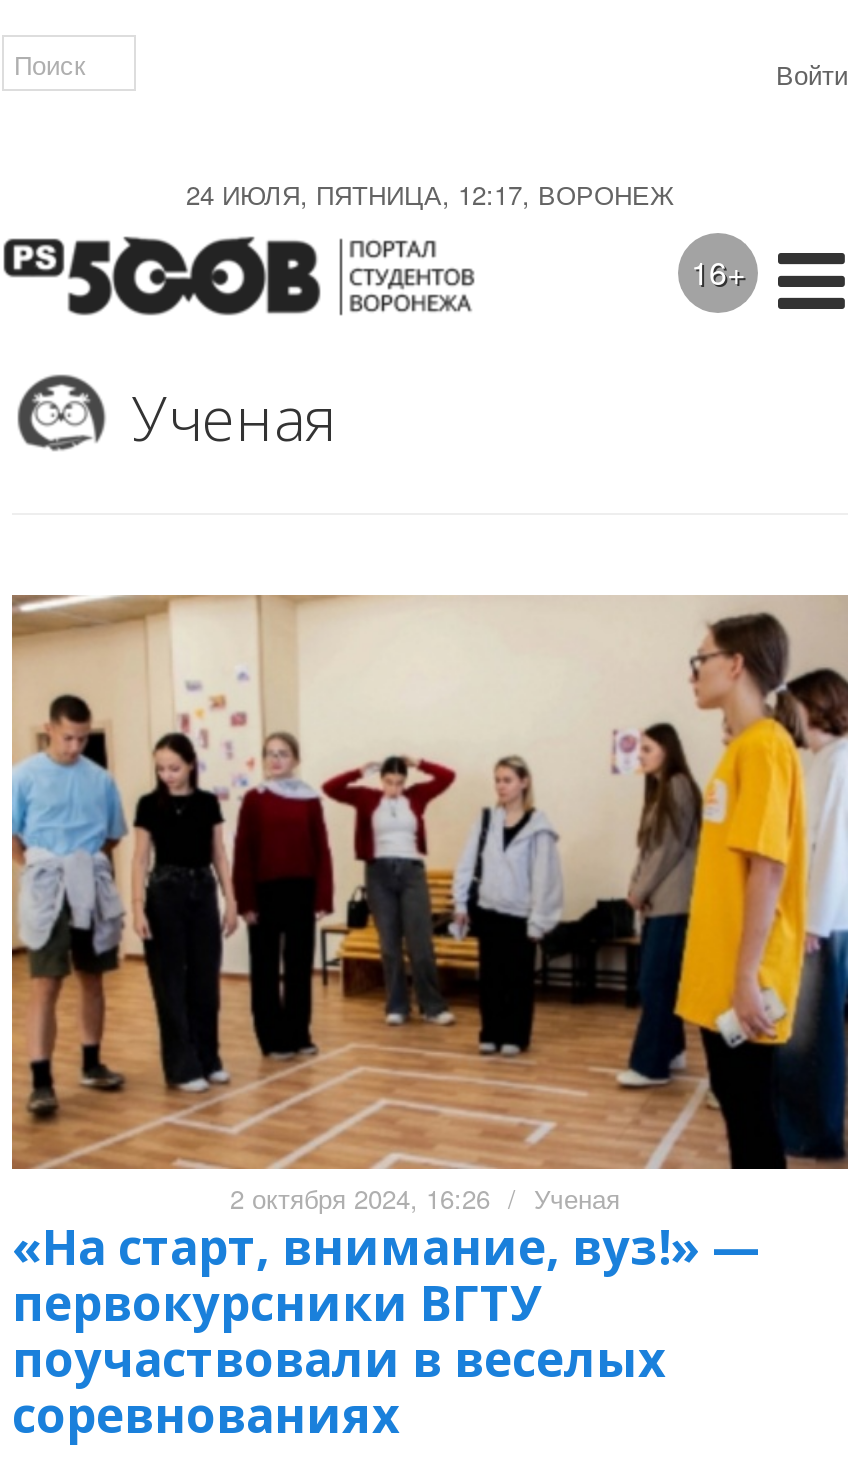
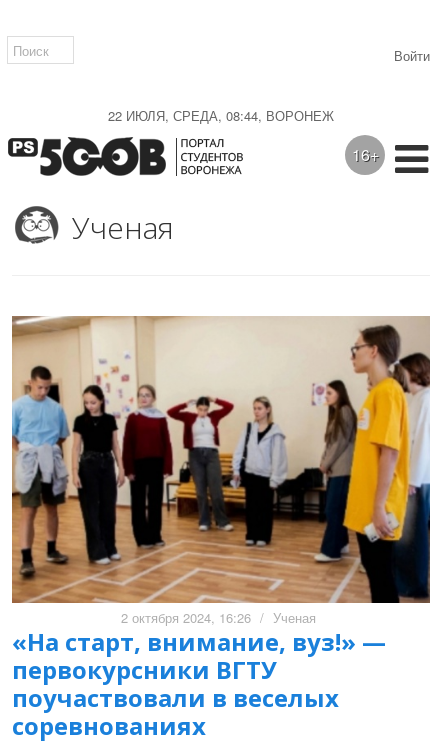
[186,175,674,213] 24 ИЮЛЯ, ПЯТНИЦА, 12:17, ВОРОНЕЖ -> [108,106,334,125] 22 ИЮЛЯ, СРЕДА, 08:44, ВОРОНЕЖ

